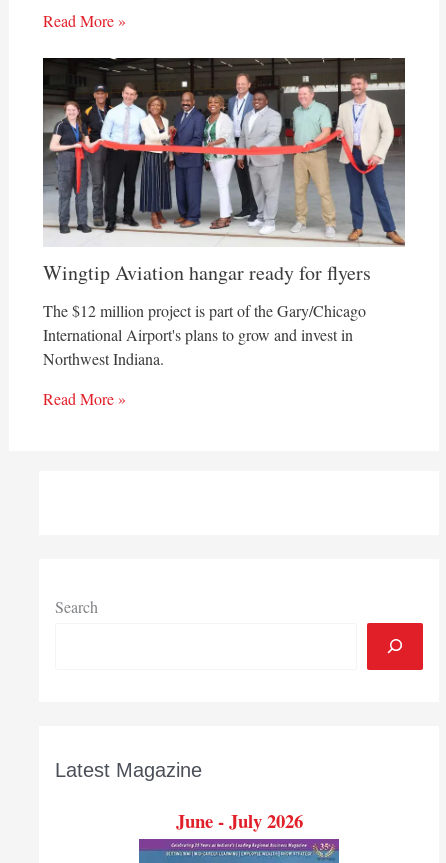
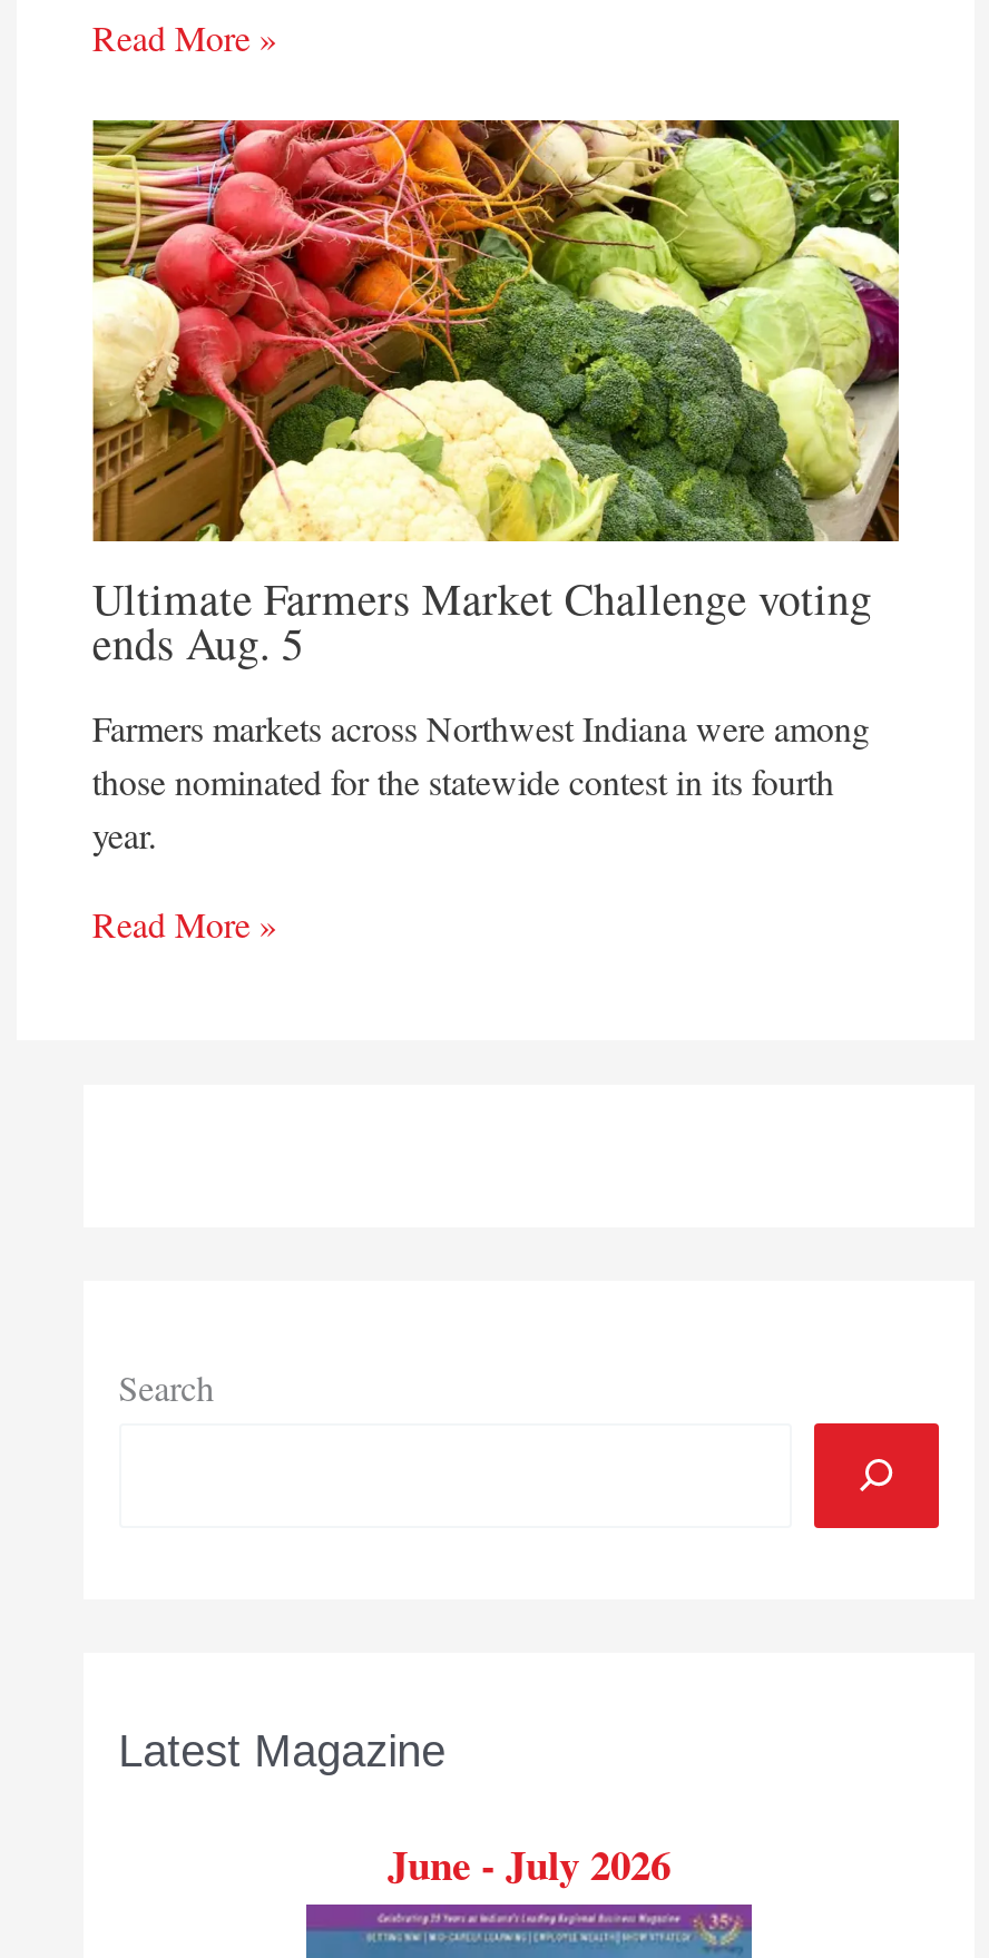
[42,57,405,286] [image] | Wingtip Aviation hangar ready for flyers -> [90,118,901,673] [image] | Ultimate Farmers Market Challenge voting | ends Aug. 5
[43,300,366,369] The $12 million project is part of the Gary/Chicago | International Airport's plans to grow and invest in | Northwest Indiana. -> [92,704,870,858] Farmers markets across Northwest Indiana were among | those nominated for the statewide contest in its fourth | year.

